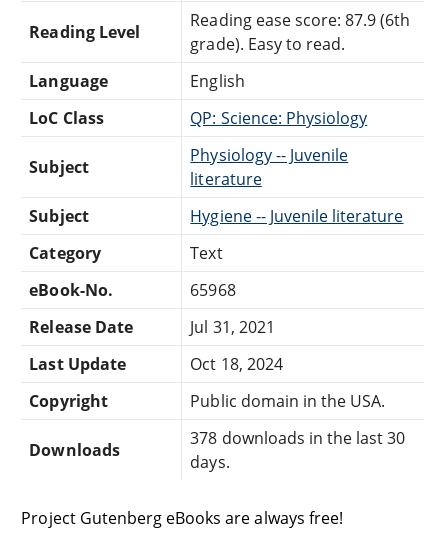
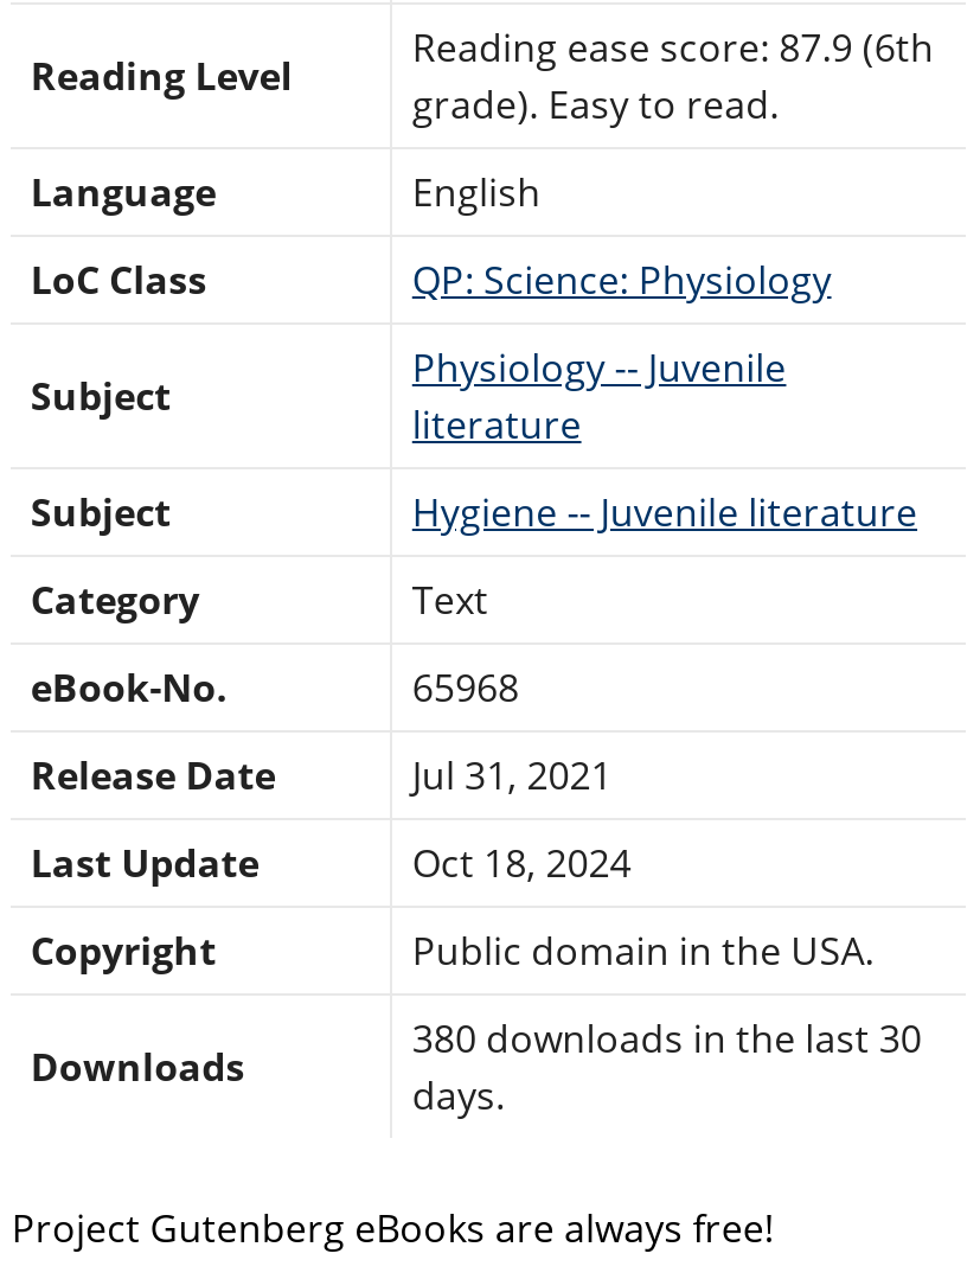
[190,427,405,449] 378 downloads in the last 30 -> [412,1012,922,1064] 380 downloads in the last 30

